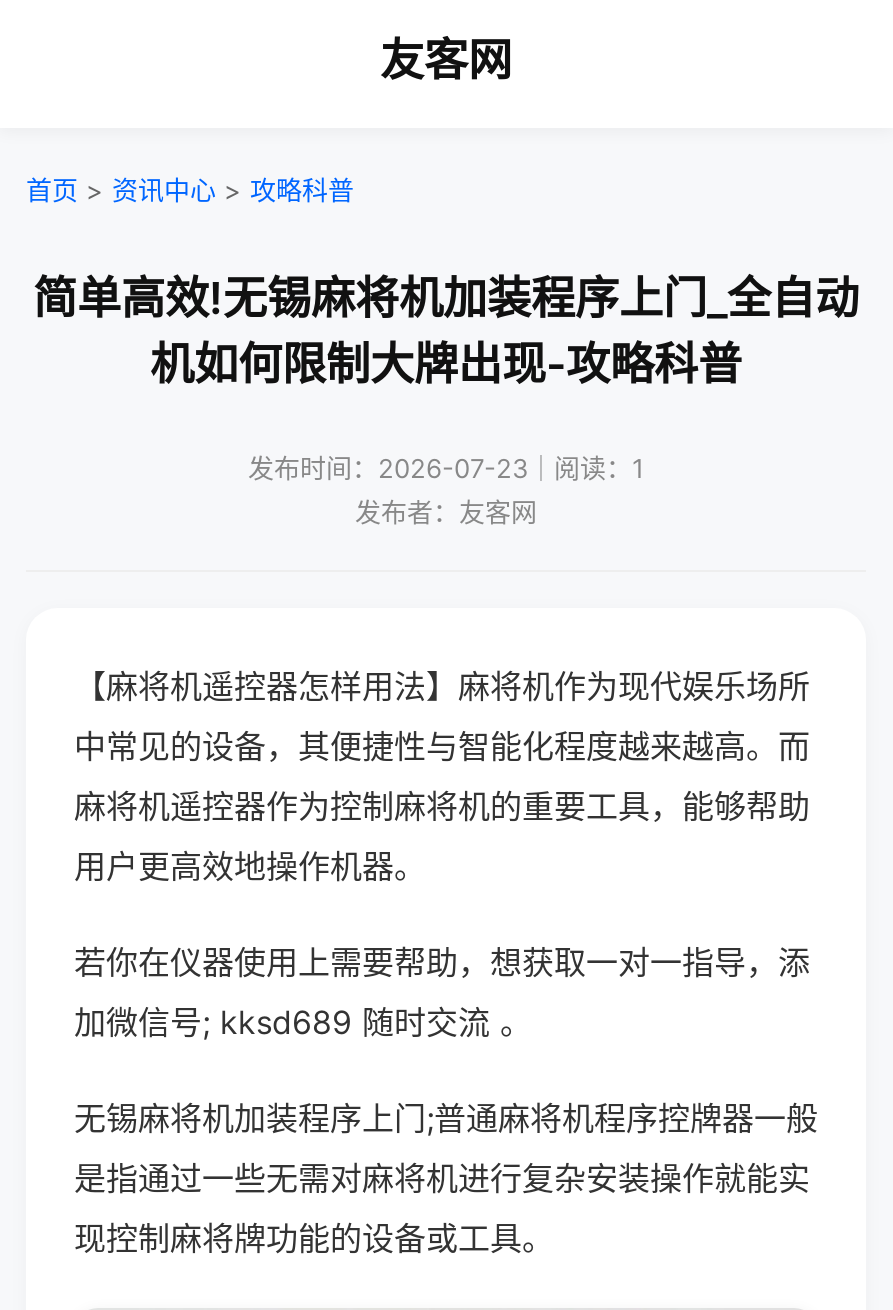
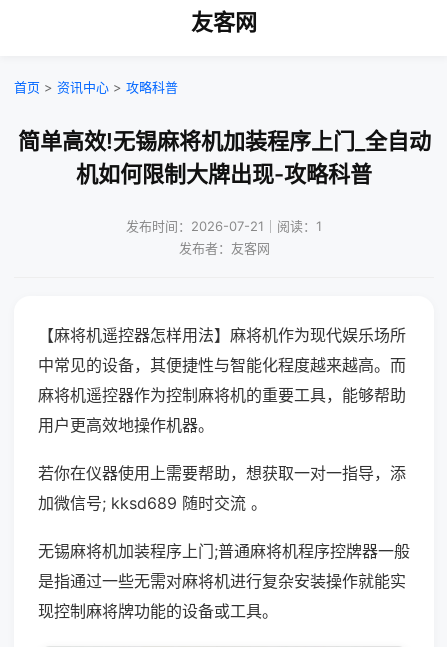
[248,452,644,484] 发布时间：2026-07-23｜阅读：1 -> [126,218,322,234] 发布时间：2026-07-21｜阅读：1

